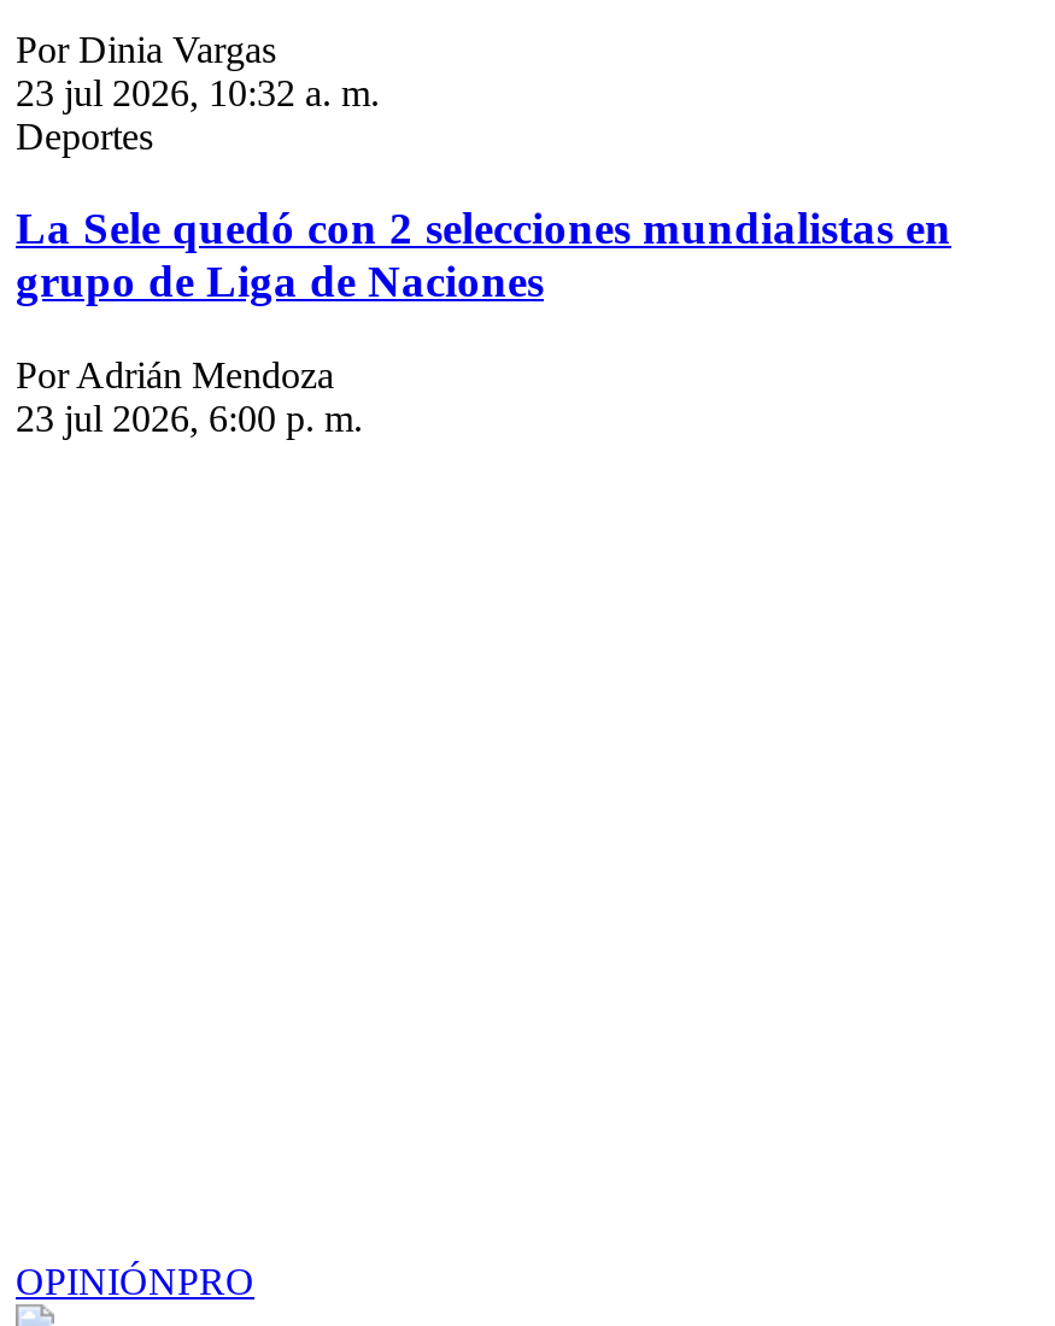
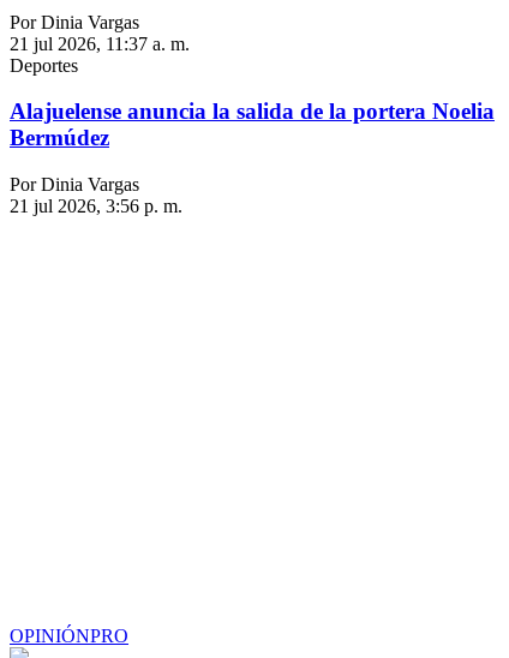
[16,71,380,112] 23 jul 2026, 10:32 a. m. -> [10,33,190,54] 21 jul 2026, 11:37 a. m.
[16,203,951,307] La Sele quedó con 2 selecciones mundialistas en | grupo de Liga de Naciones -> [10,99,495,150] Alajuelense anuncia la salida de la portera Noelia | Bermúdez
[16,354,363,439] Por Adrián Mendoza | 23 jul 2026, 6:00 p. m. -> [10,174,182,216] Por Dinia Vargas | 21 jul 2026, 3:56 p. m.

